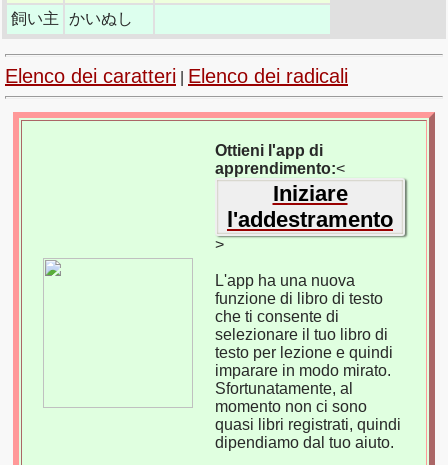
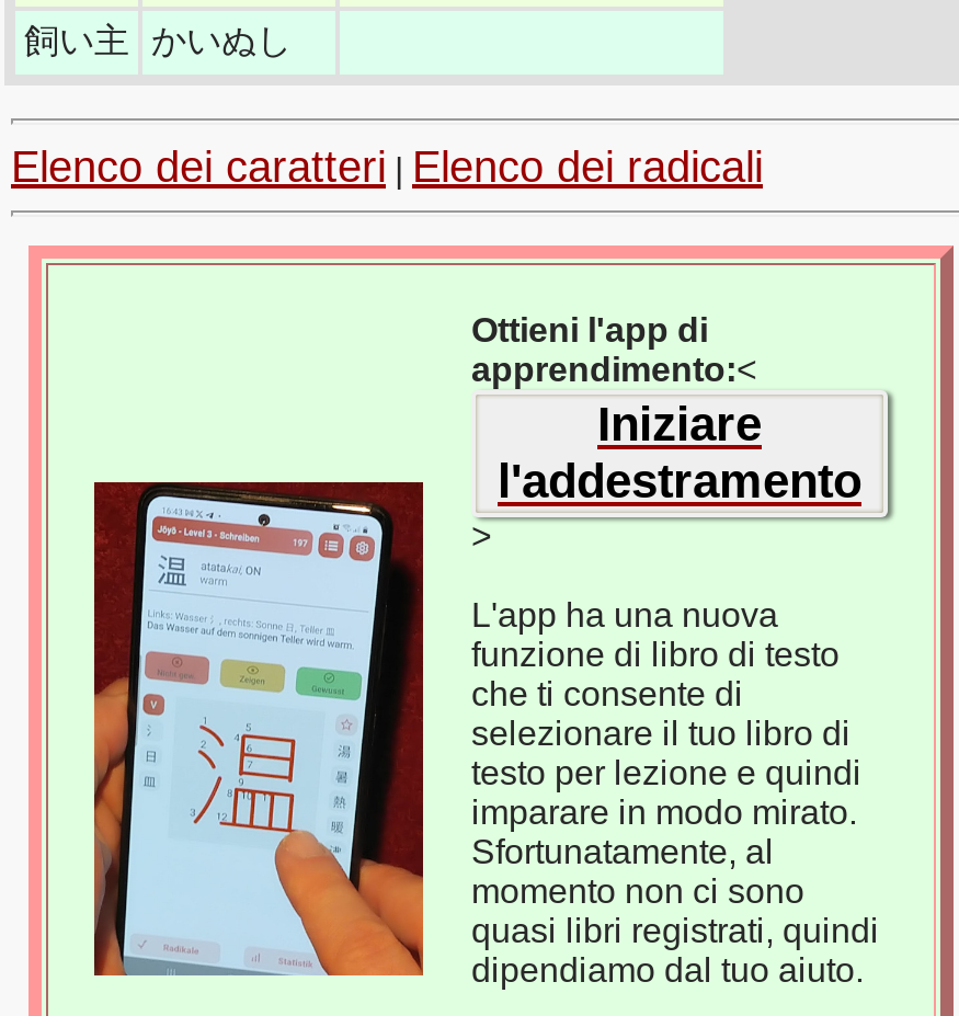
none -> [92,480,425,978] [image]

